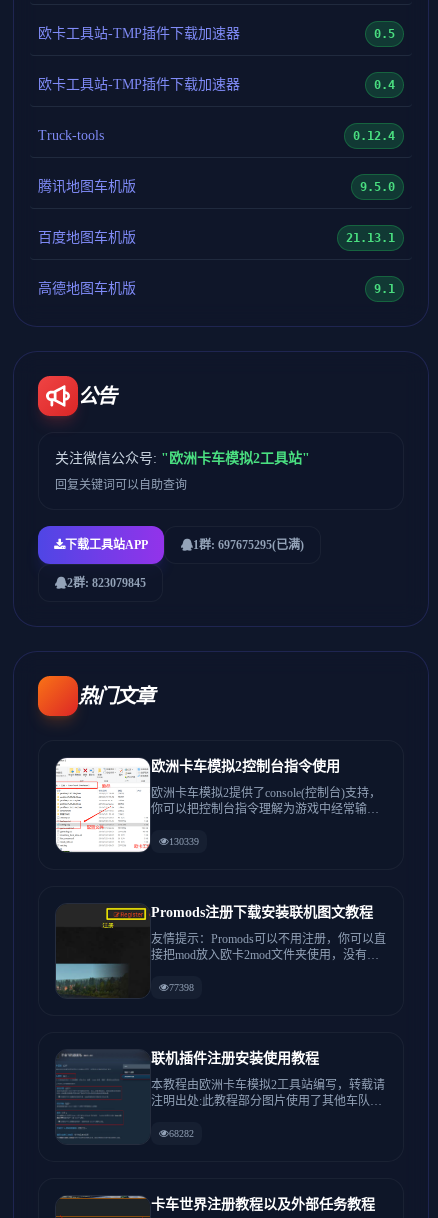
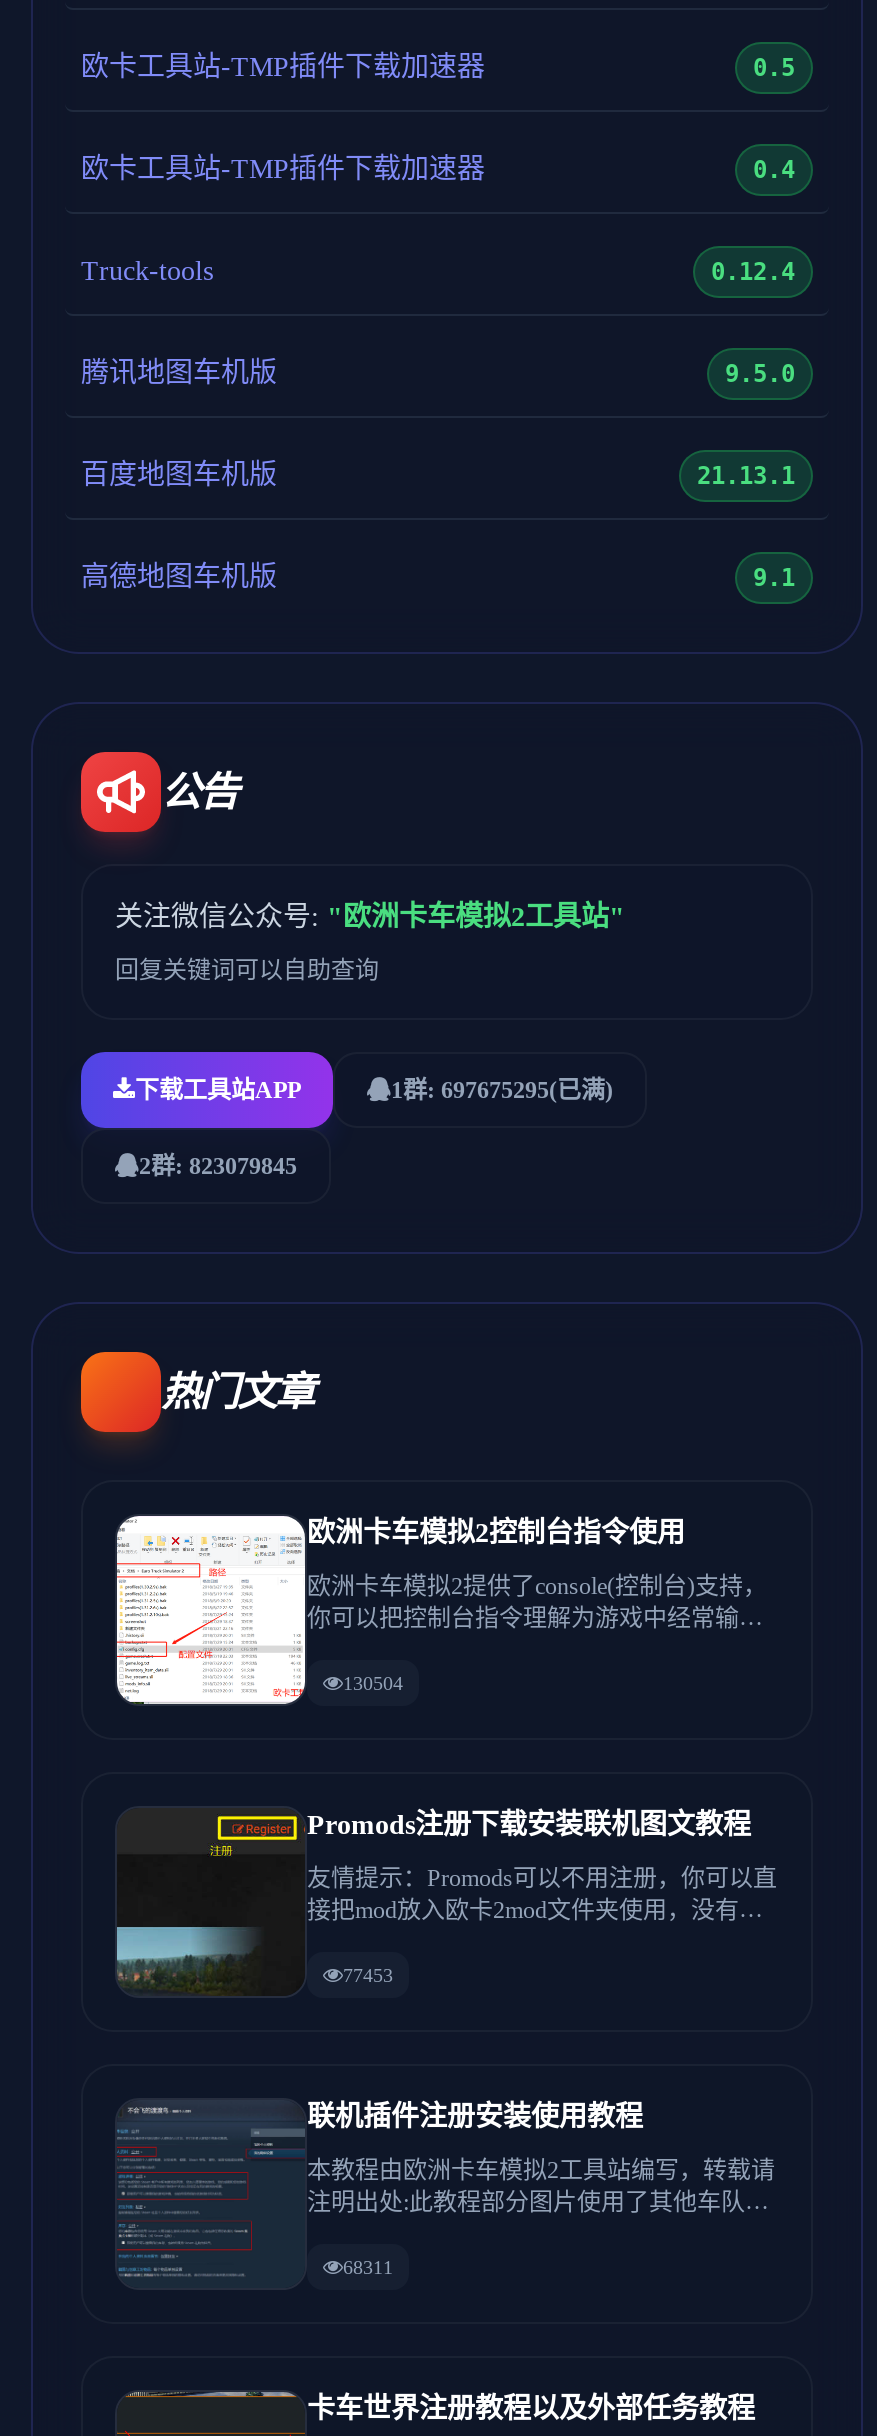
[169,836,199,847] 130339 -> [343,1672,403,1694] 130504
[169,982,194,993] 77398 -> [343,1964,393,1986] 77453
[169,1128,194,1139] 68282 -> [343,2256,393,2278] 68311

